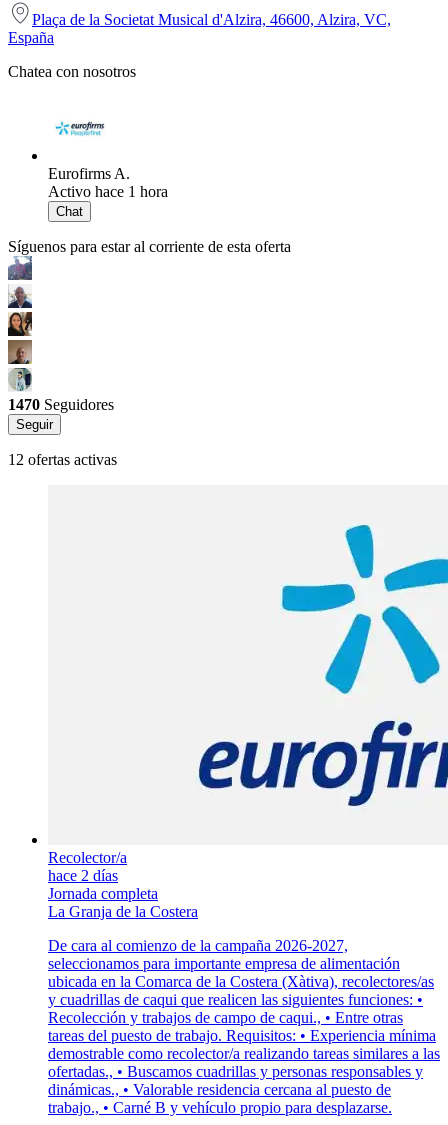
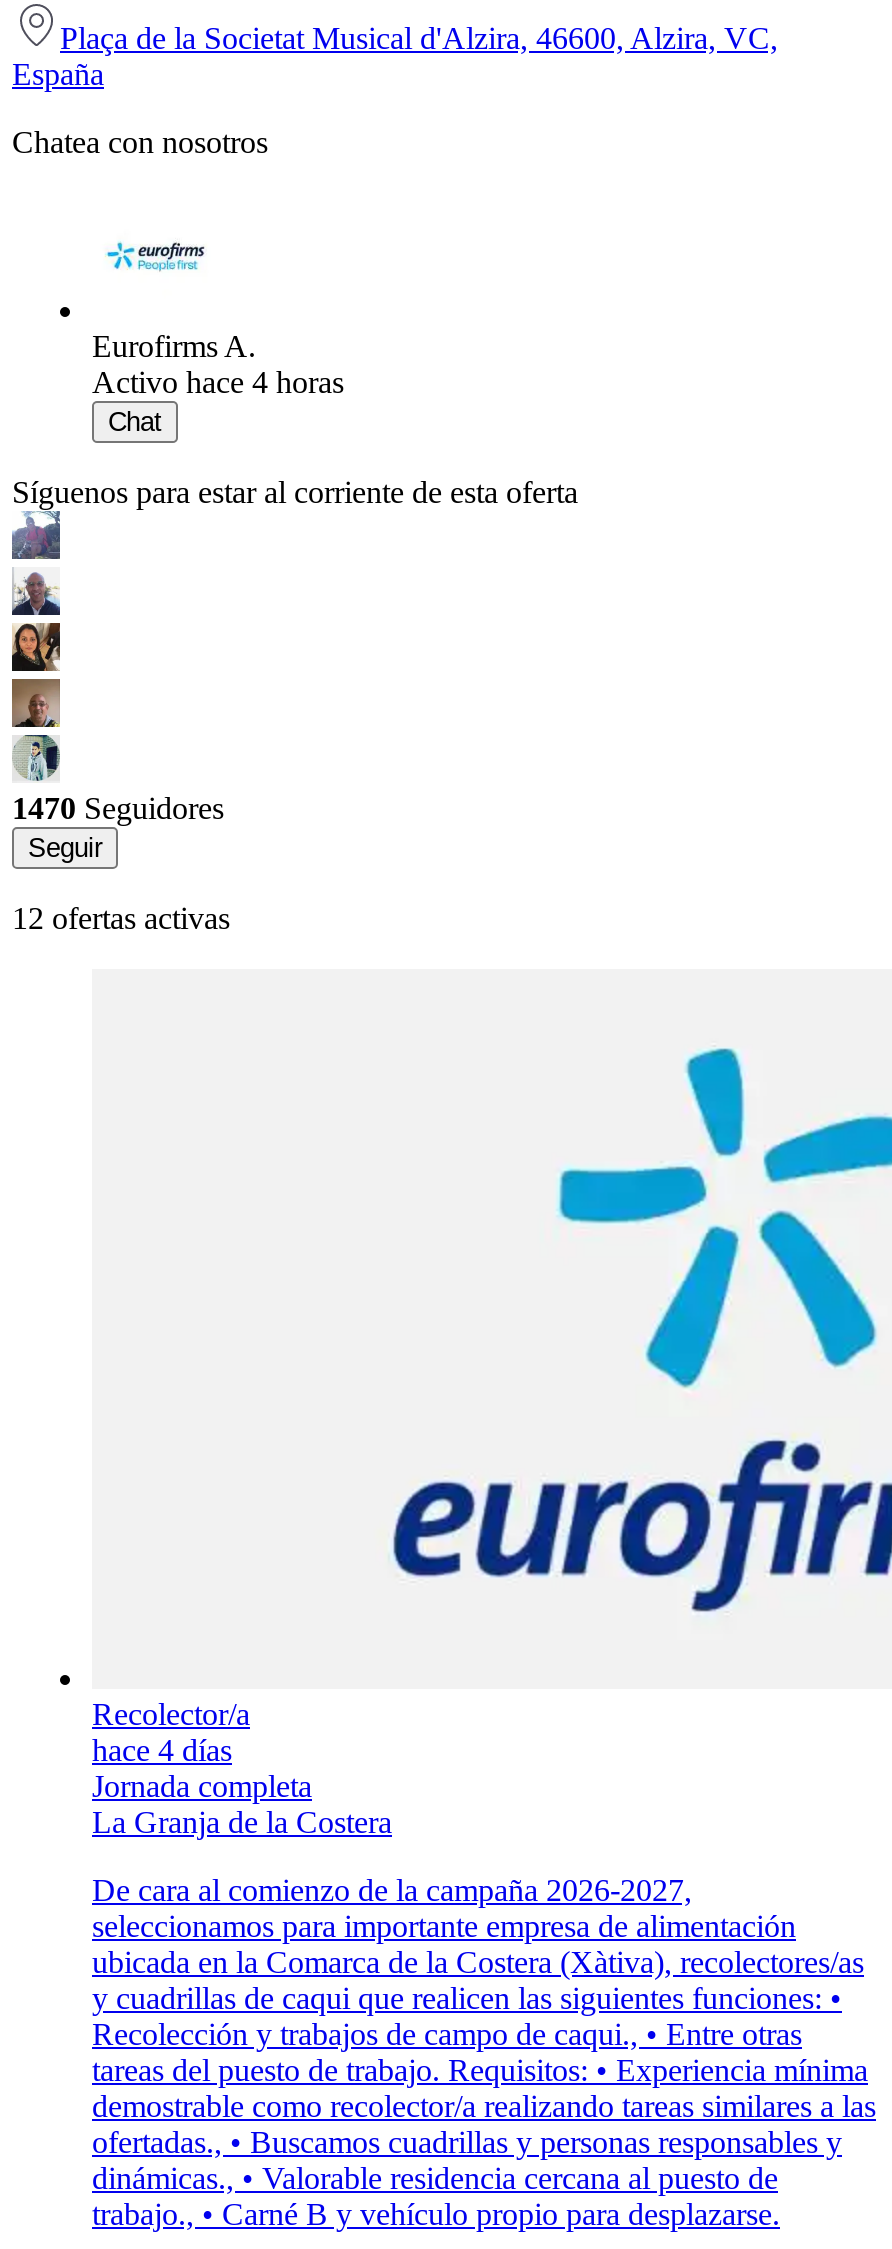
[48,183,168,200] Activo hace 1 hora -> [92,365,344,399] Activo hace 4 horas
[48,867,118,884] hace 2 días -> [92,1733,232,1767] hace 4 días

